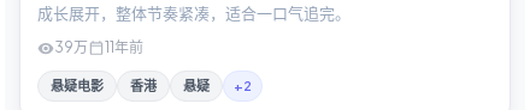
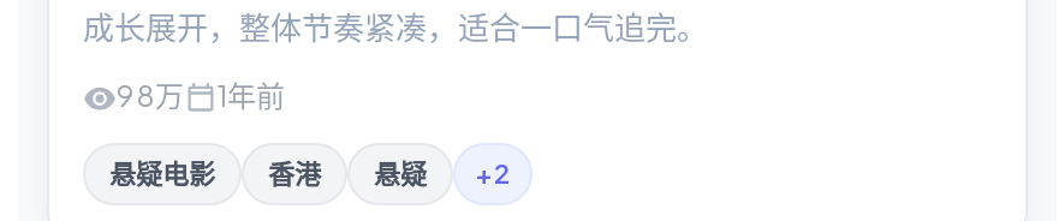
[54,39,88,57] 39万 -> [117,78,184,114] 98万
[105,39,143,57] 11年前 -> [218,78,285,114] 1年前

